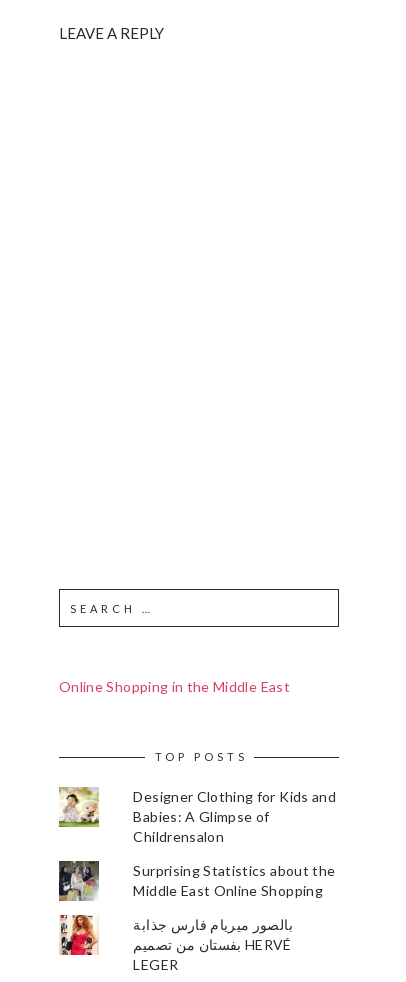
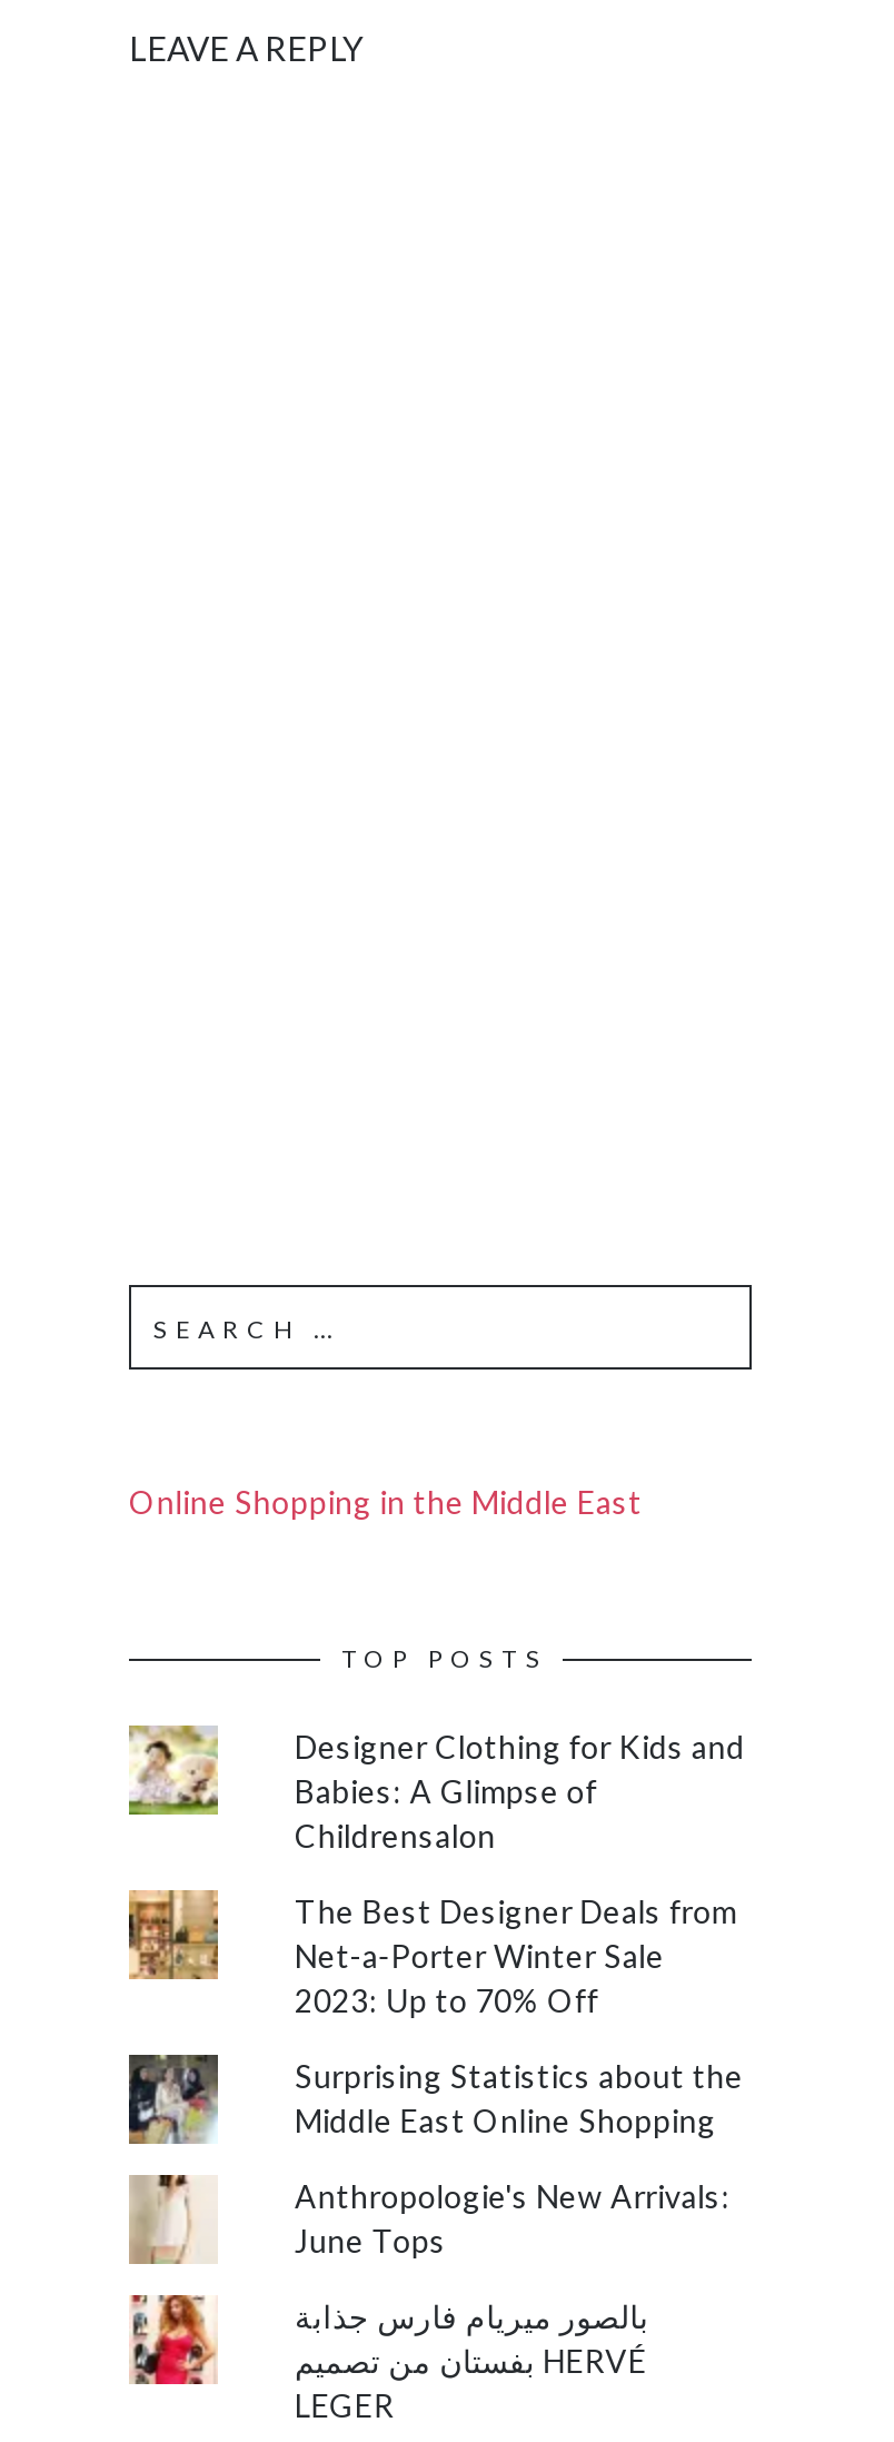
none -> [127,1888,737,2019] [image] | The Best Designer Deals from | Net-a-Porter Winter Sale | 2023: Up to 70% Off
none -> [129,2173,731,2264] [image] | Anthropologie's New Arrivals: | June Tops

